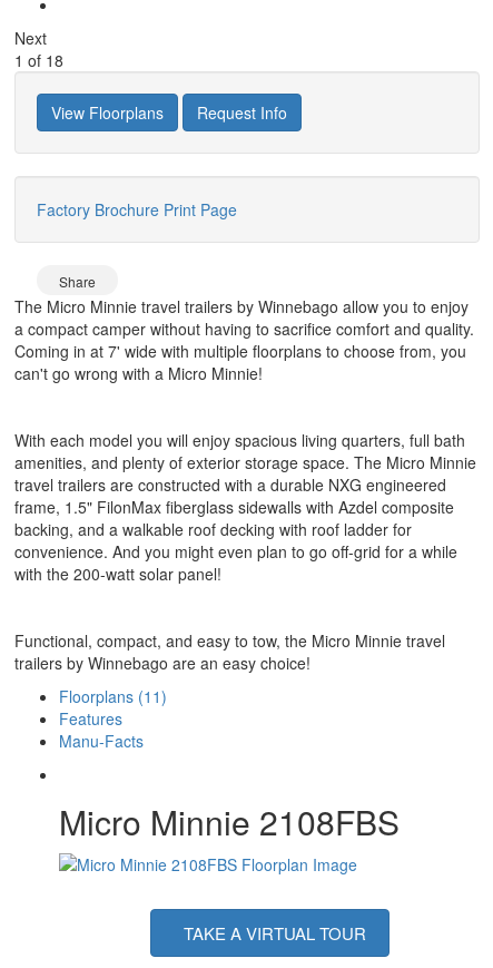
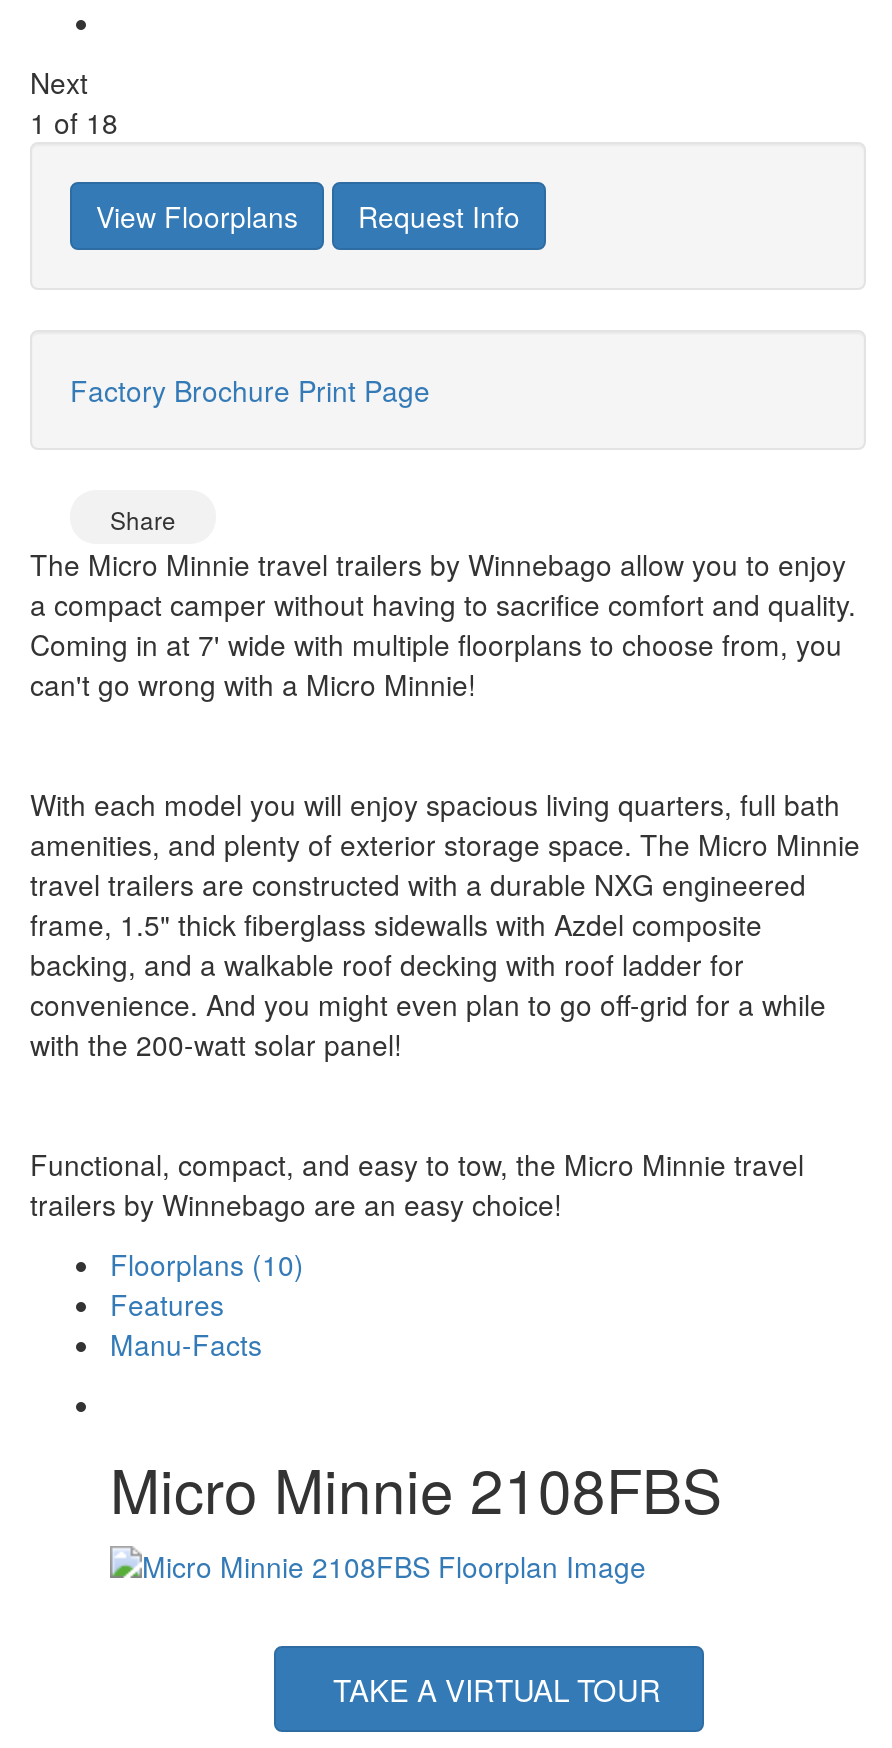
[14,496,454,518] frame, 1.5" FilonMax fiberglass sidewalls with Azdel composite -> [30,904,762,944] frame, 1.5" thick fiberglass sidewalls with Azdel composite
[59,685,167,707] Floorplans (11) -> [110,1244,304,1284] Floorplans (10)

